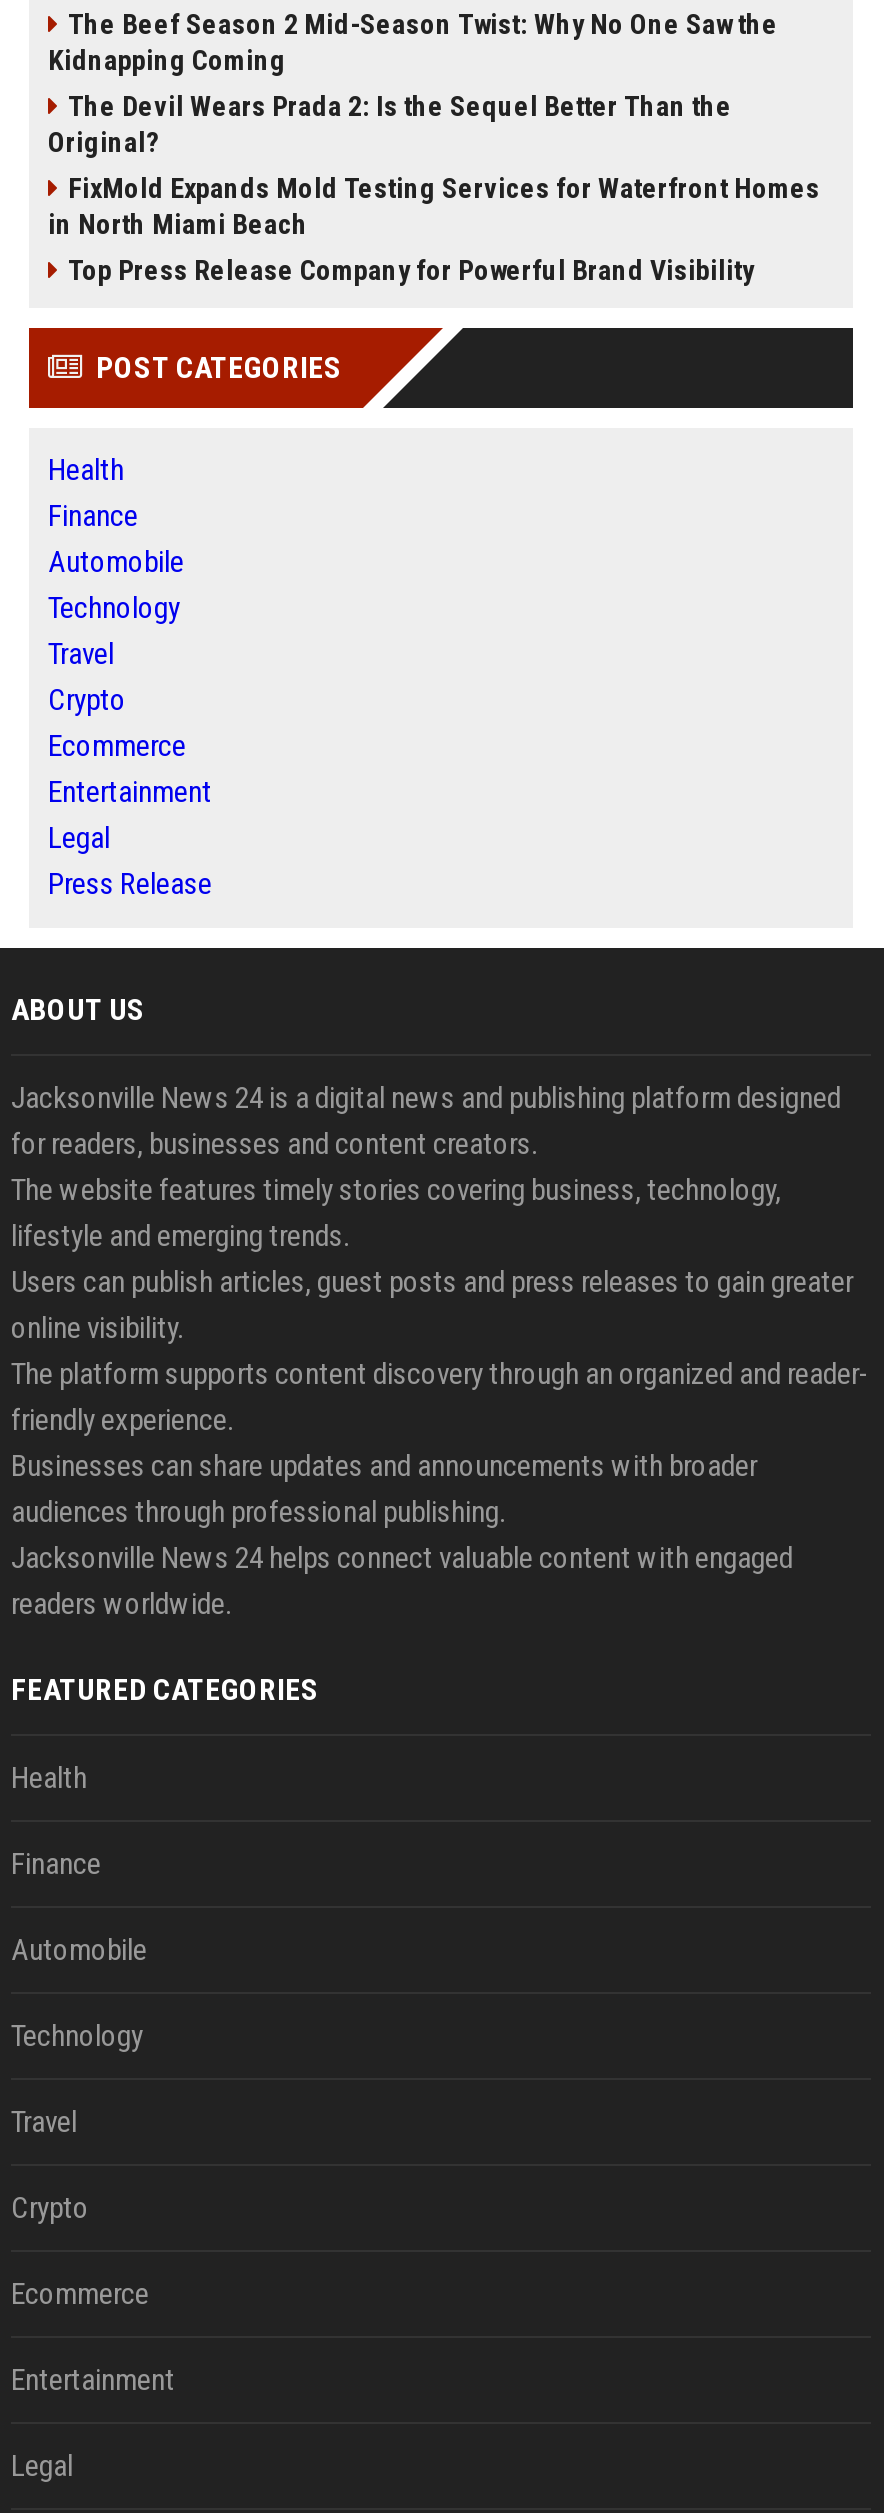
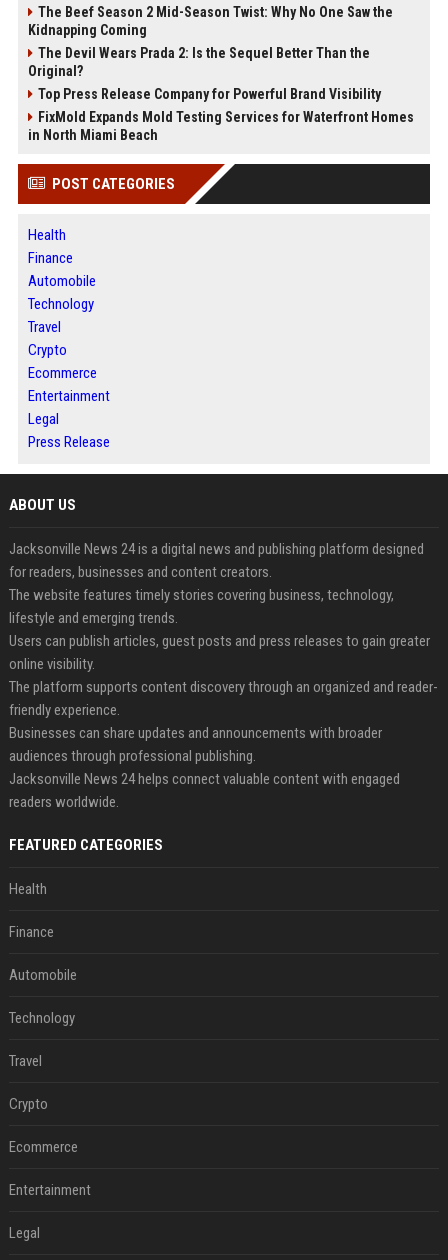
moved [48,172,820,240] -> [27,109,413,143]: FixMold Expands Mold Testing Services for Waterfront Homes | in North Miami Beach
moved [68,254,754,286] -> [37,86,380,102]: Top Press Release Company for Powerful Brand Visibility

